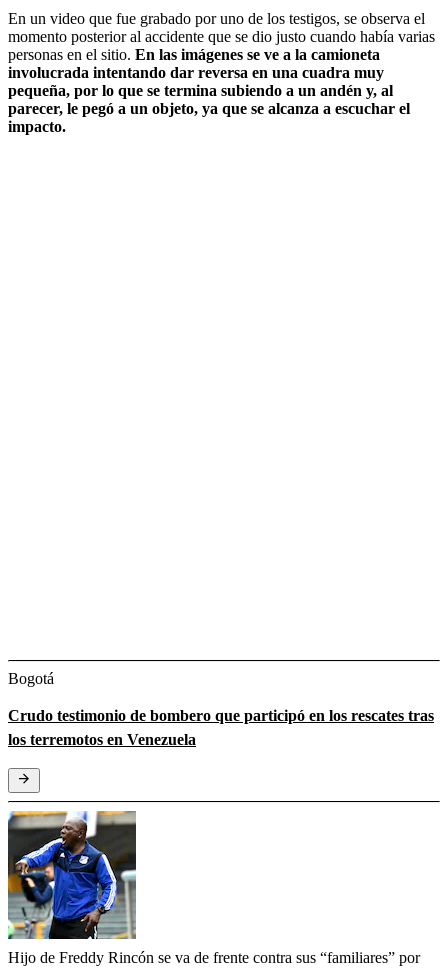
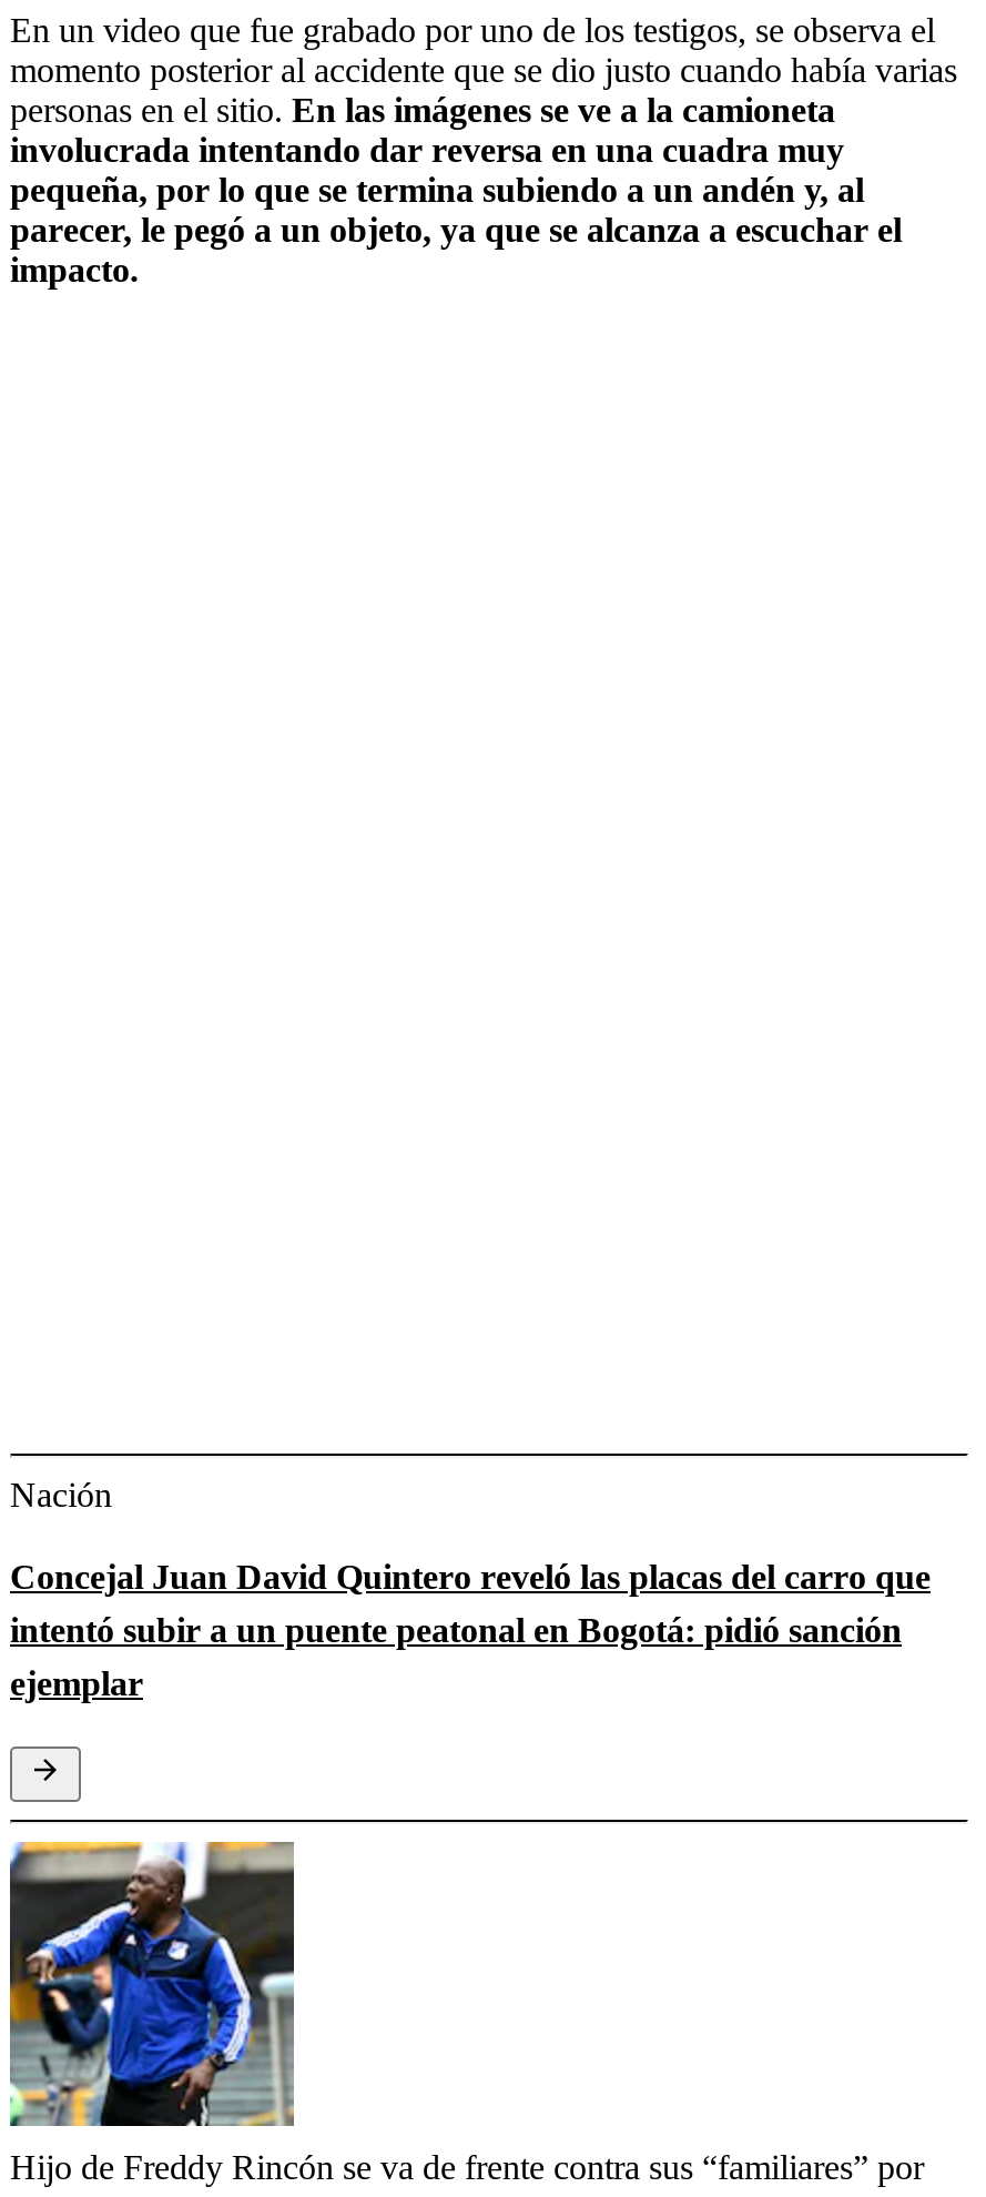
[8,670,54,687] Bogotá -> [10,1475,112,1513] Nación
[8,707,434,748] Crudo testimonio de bombero que participó en los rescates tras | los terremotos en Venezuela -> [10,1557,931,1701] Concejal Juan David Quintero reveló las placas del carro que | intentó subir a un puente peatonal en Bogotá: pidió sanción | ejemplar

